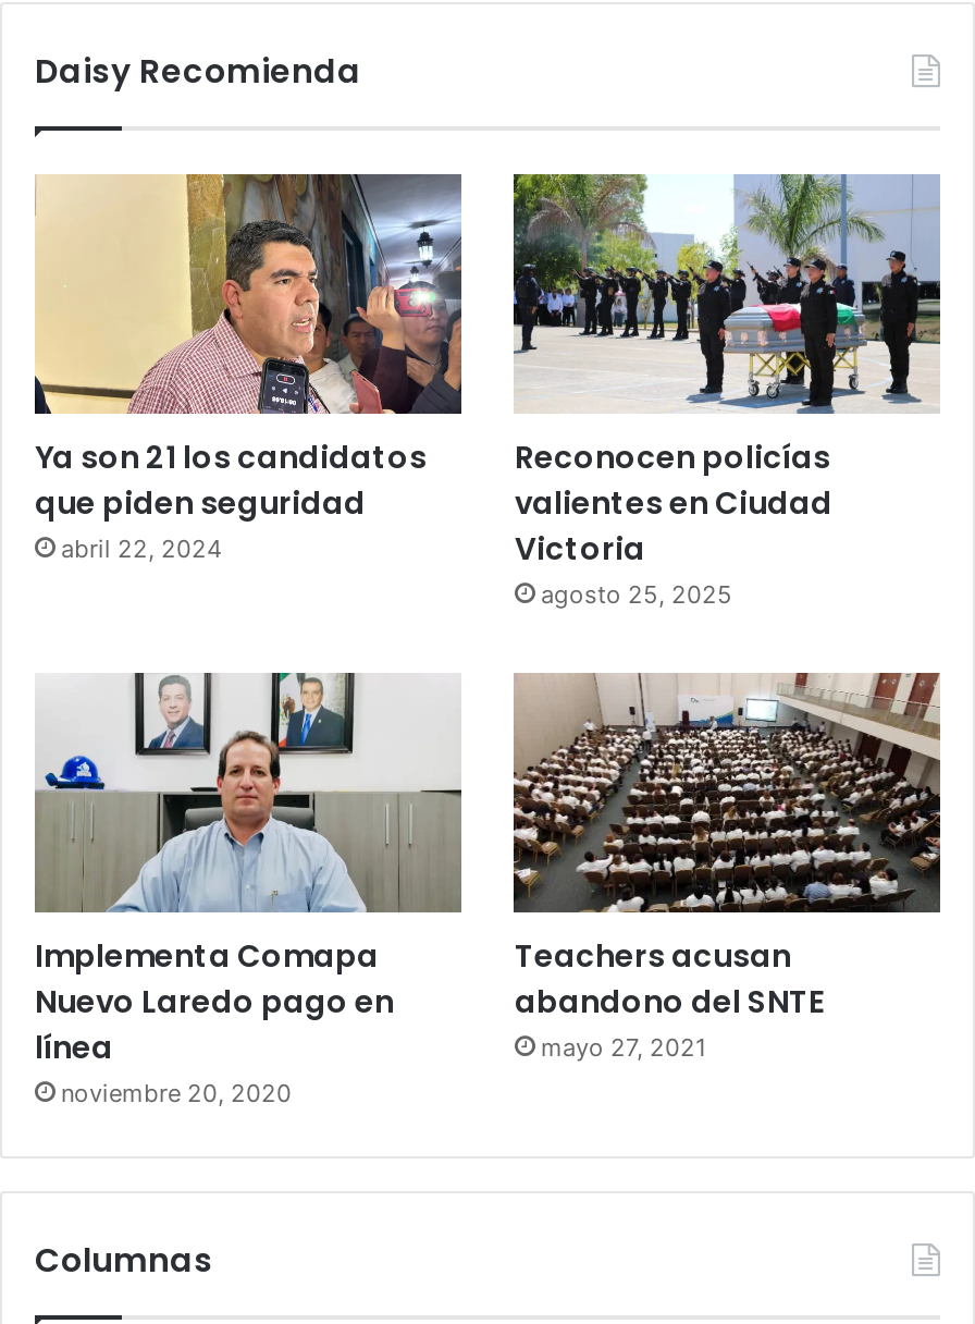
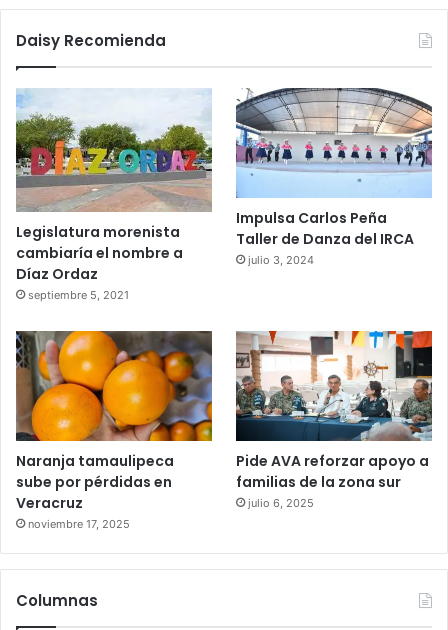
[35,172,461,564] [image] | Ya son 21 los candidatos | que piden seguridad | abril 22, 2024 -> [15,88,212,302] [image] | Legislatura morenista | cambiaría el nombre a | Díaz Ordaz | septiembre 5, 2021
[511,172,942,610] [image] | Reconocen policías | valientes en Ciudad | Victoria | agosto 25, 2025 -> [235,87,432,267] [image] | Impulsa Carlos Peña | Taller de Danza del IRCA | julio 3, 2024
[35,671,464,1109] [image] | Implementa Comapa | Nuevo Laredo pago en | línea | noviembre 20, 2020 -> [15,330,213,531] [image] | Naranja tamaulipeca | sube por pérdidas en | Veracruz | noviembre 17, 2025
[515,671,942,1063] [image] | Teachers acusan | abandono del SNTE | mayo 27, 2021 -> [236,330,432,510] [image] | Pide AVA reforzar apoyo a | familias de la zona sur | julio 6, 2025

